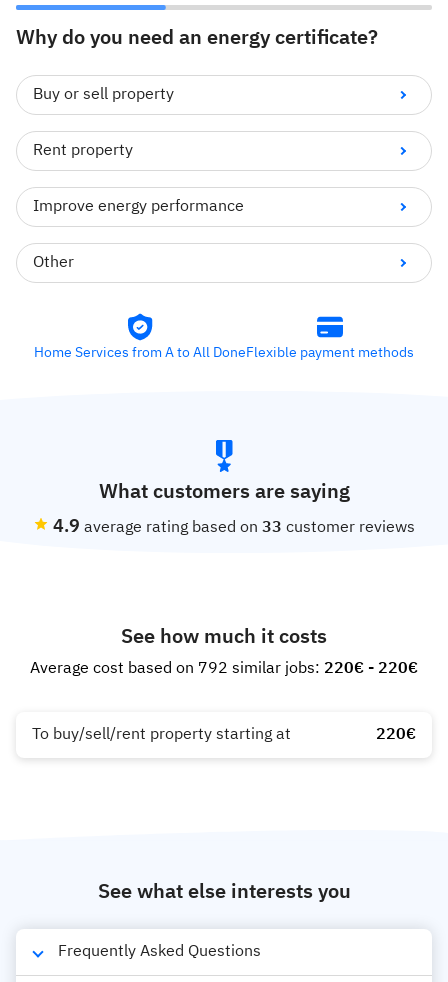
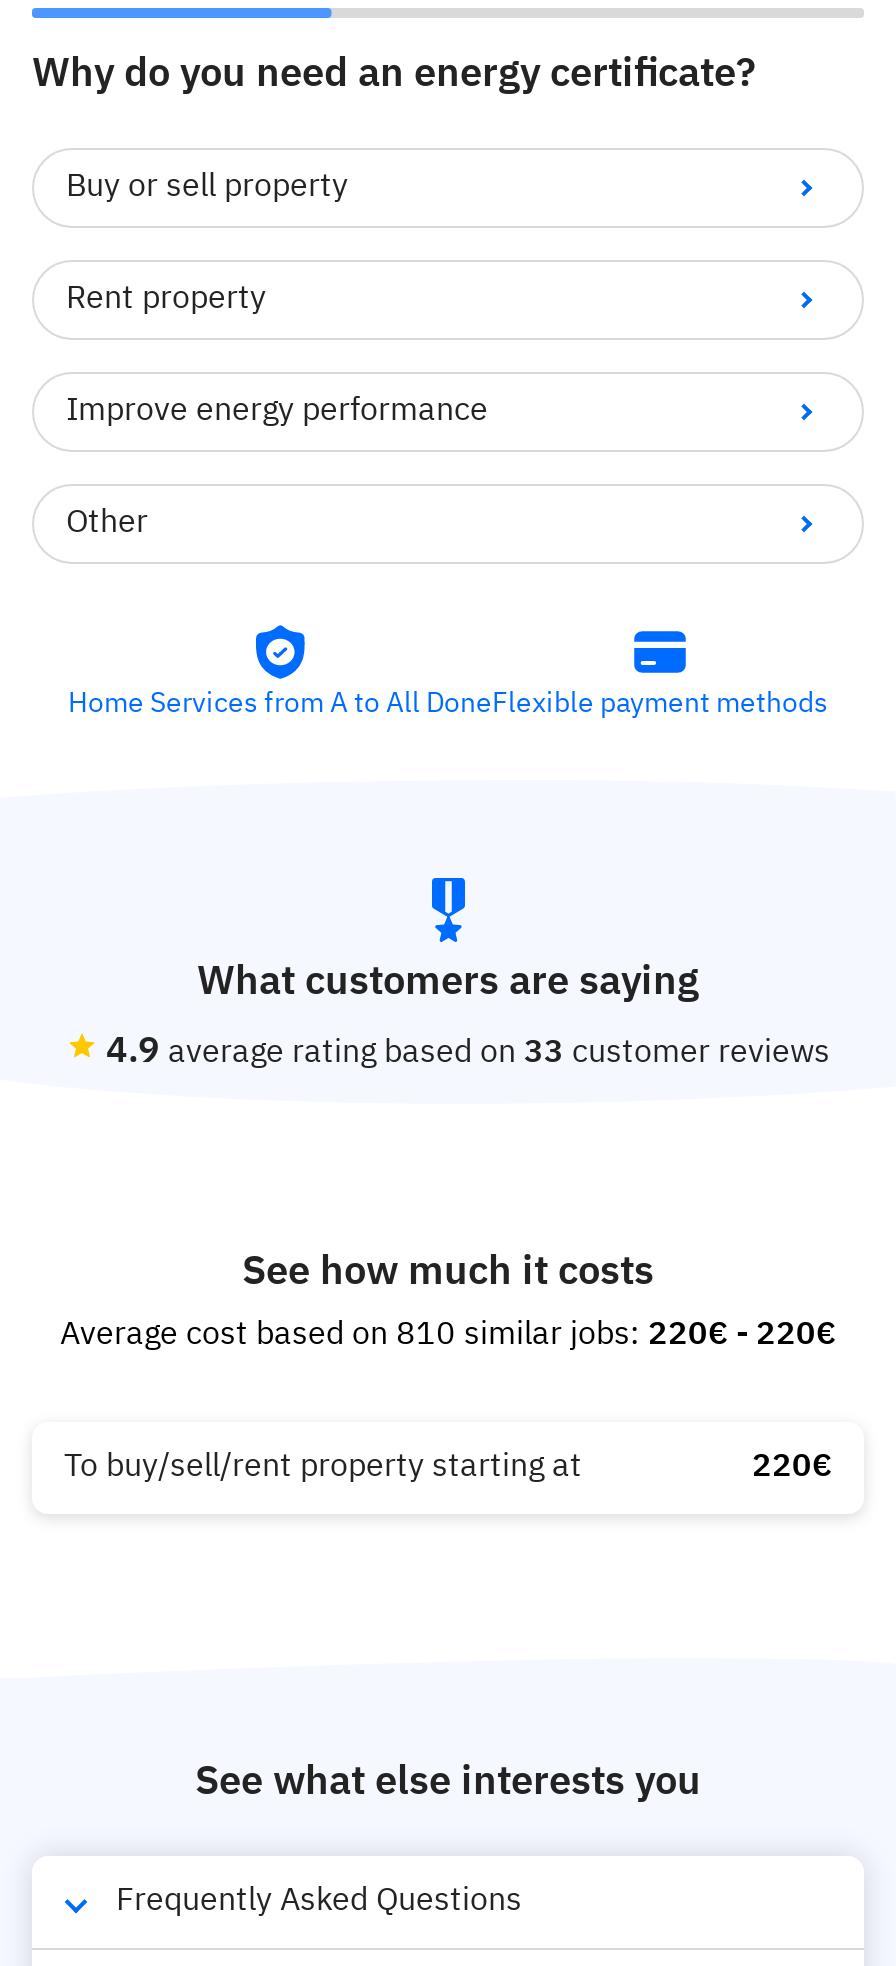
[30,661,418,677] Average cost based on 792 similar jobs: 220€ - 220€ -> [60,1320,836,1352] Average cost based on 810 similar jobs: 220€ - 220€

